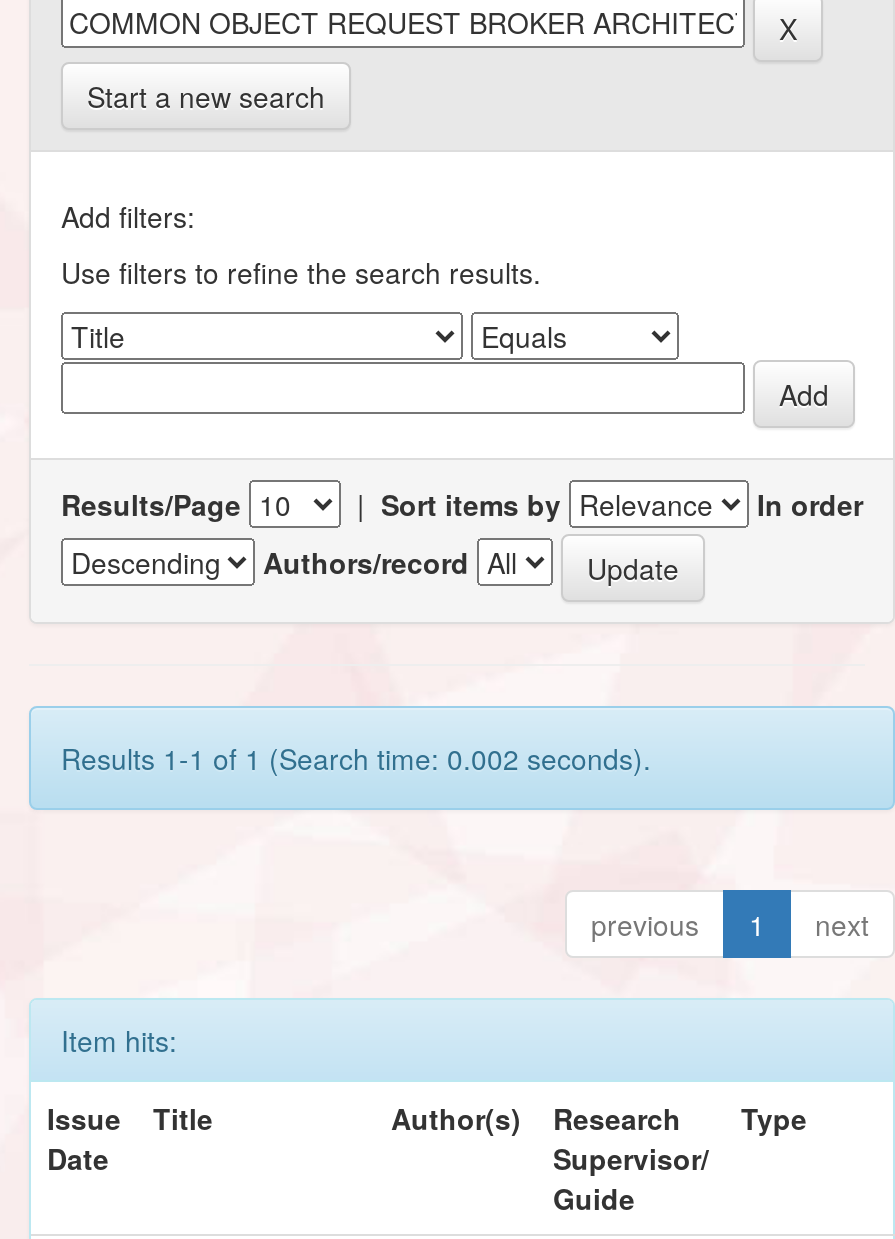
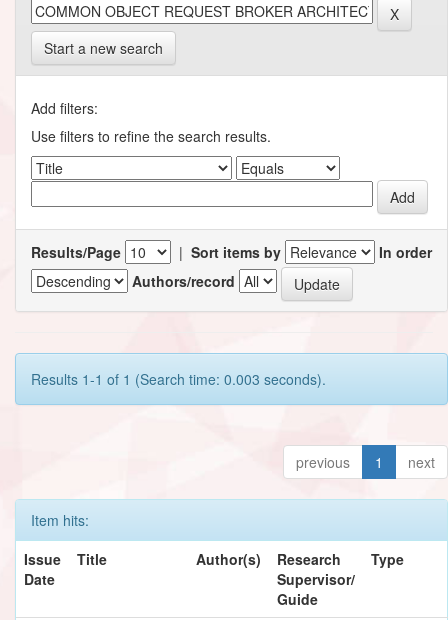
[61,737,651,777] Results 1-1 of 1 (Search time: 0.002 seconds). -> [31,368,326,388] Results 1-1 of 1 (Search time: 0.003 seconds).

